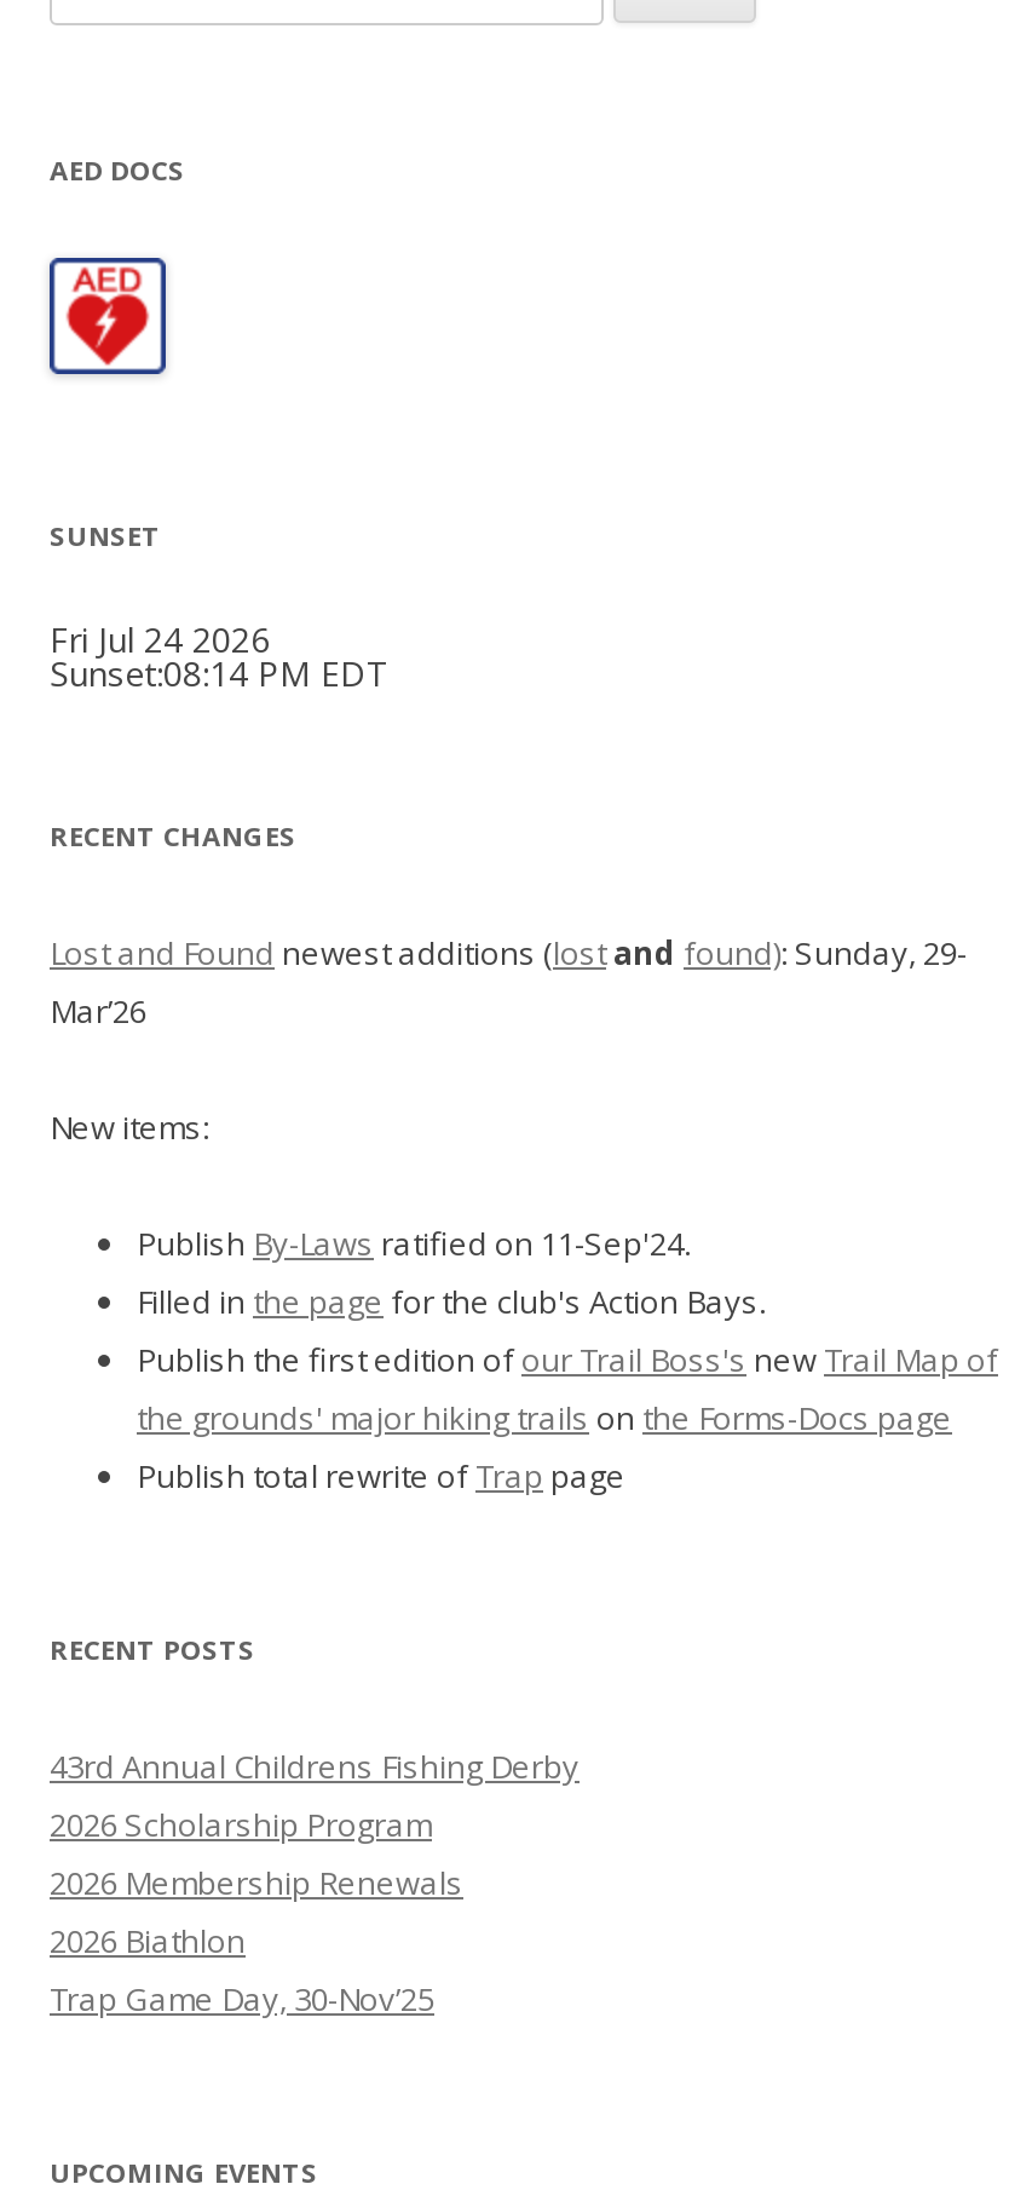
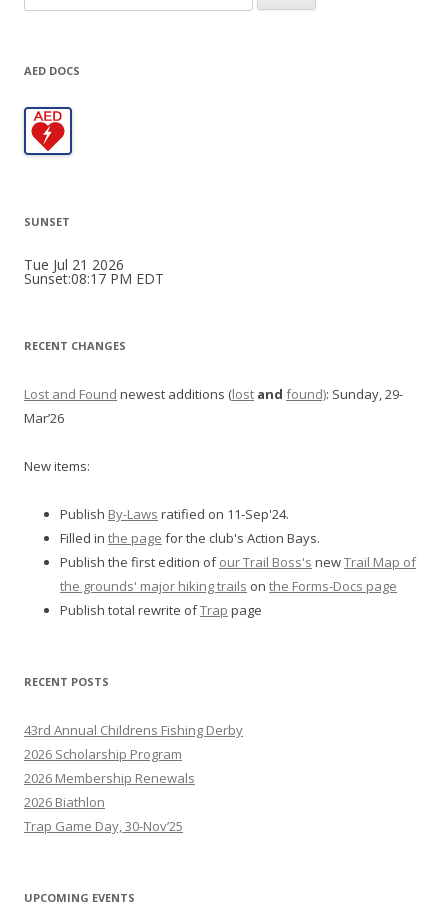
[50,616,270,662] Fri Jul 24 2026 -> [24,255,124,274] Tue Jul 21 2026
[50,650,388,696] Sunset:08:14 PM EDT -> [24,269,164,288] Sunset:08:17 PM EDT

